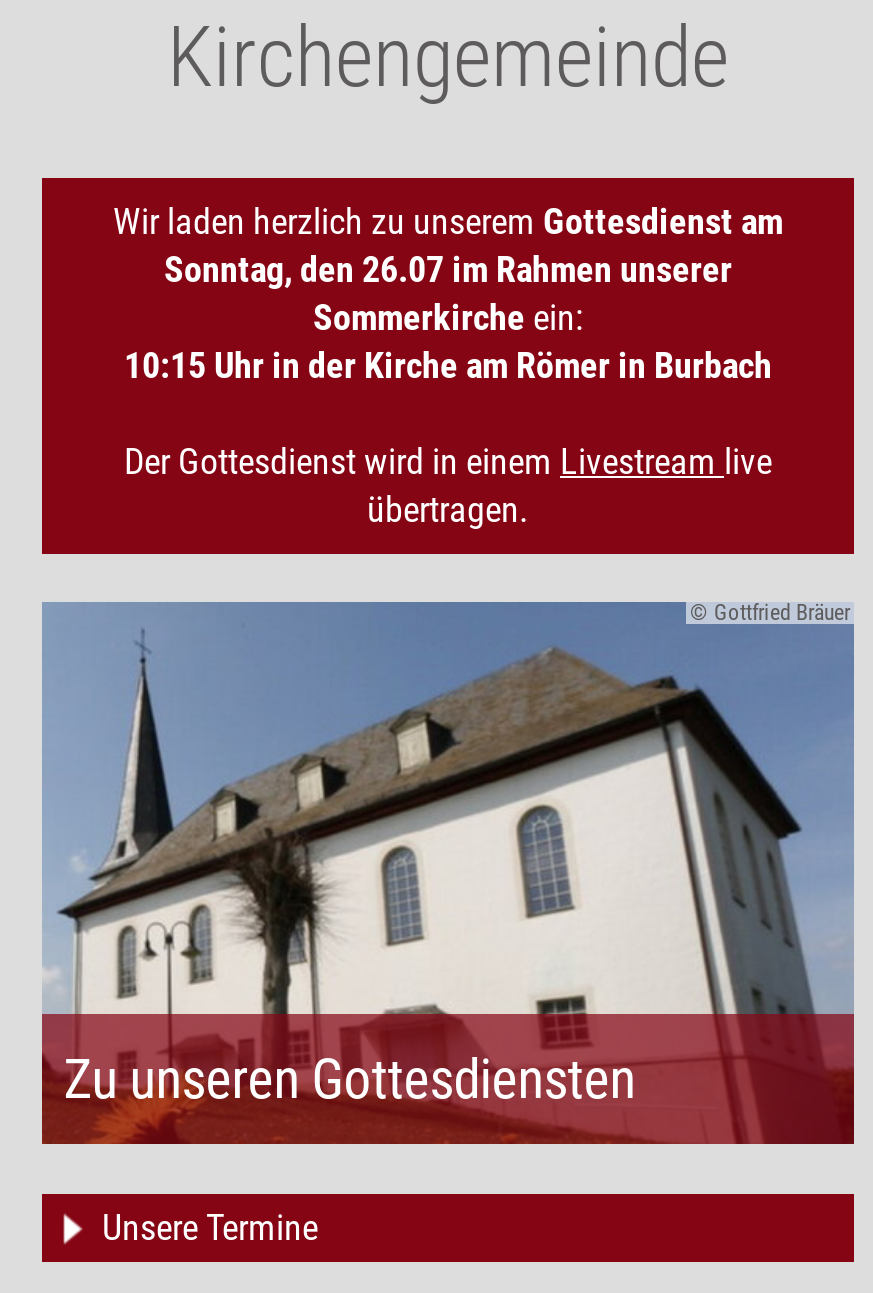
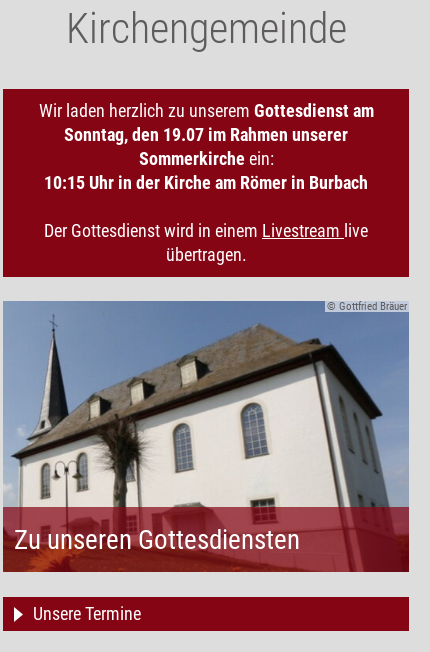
[164,248,732,290] Sonntag, den 26.07 im Rahmen unserer -> [64,124,348,145] Sonntag, den 19.07 im Rahmen unserer

